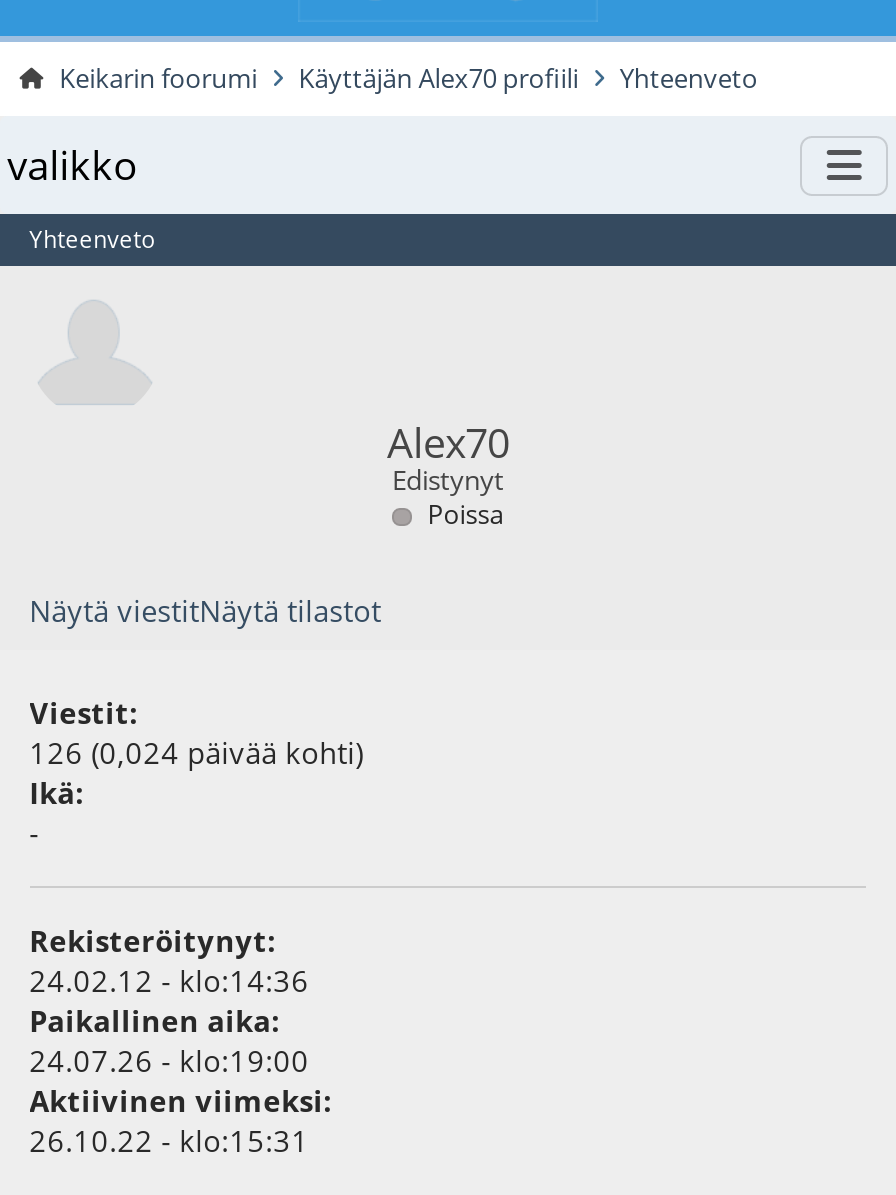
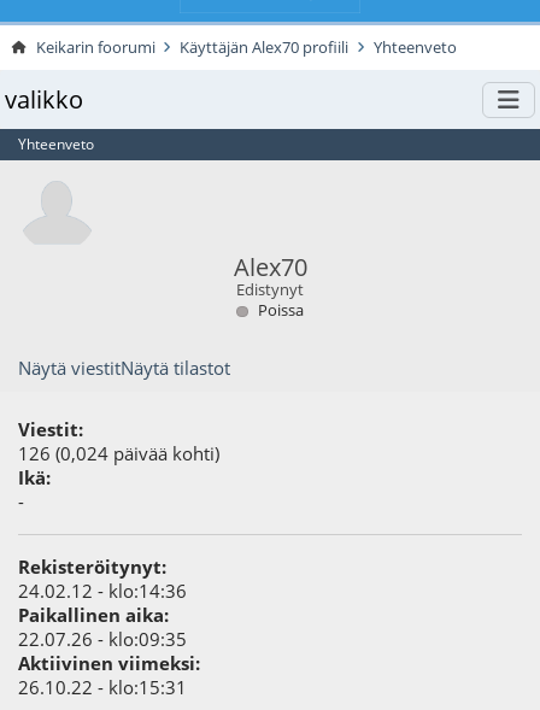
[29,1040,309,1080] 24.07.26 - klo:19:00 -> [18,627,186,651] 22.07.26 - klo:09:35

